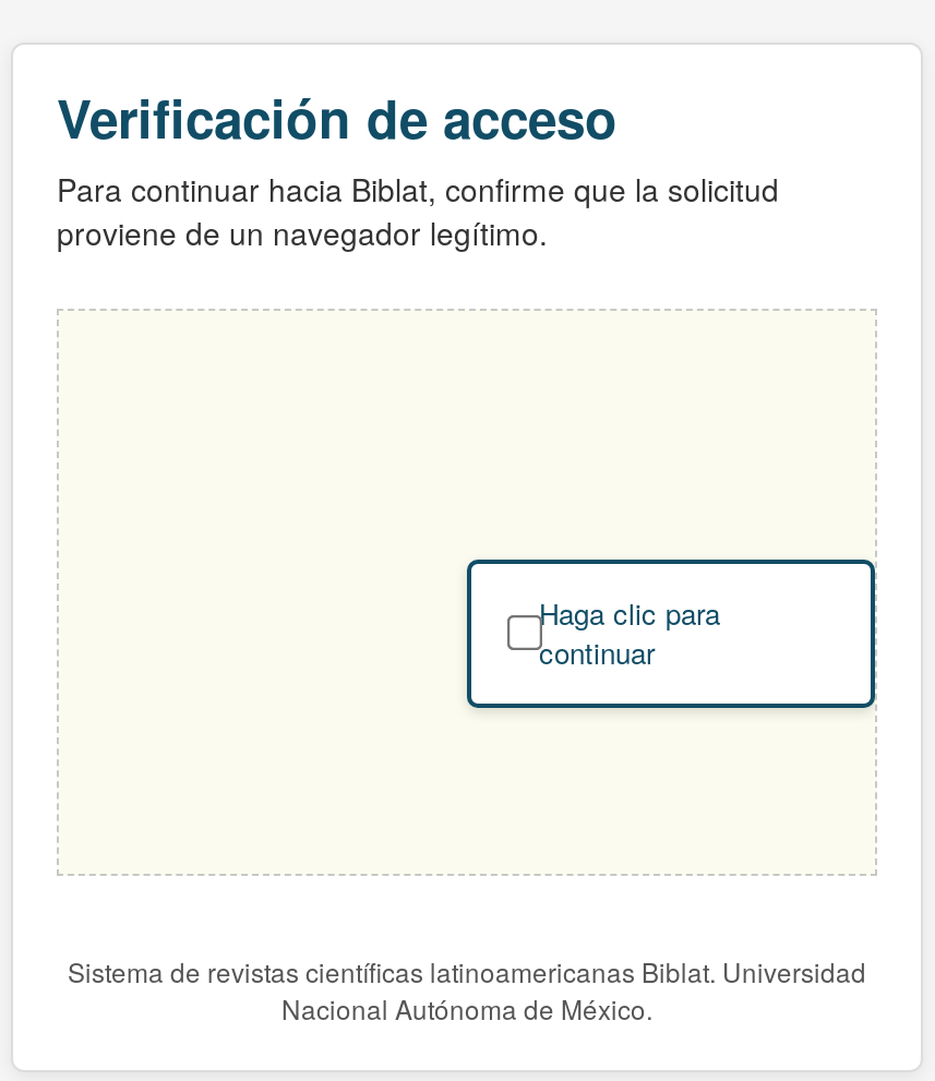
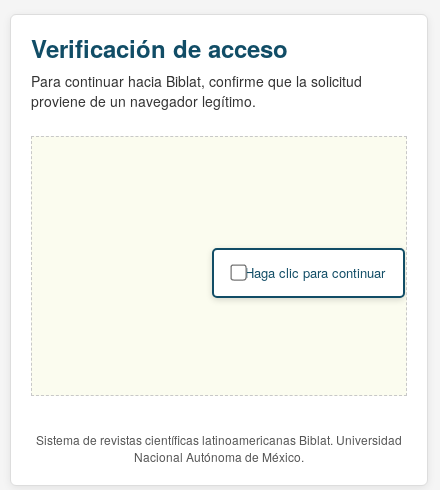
[449,551,877,714] [image] -> [210,246,406,321] [image]

